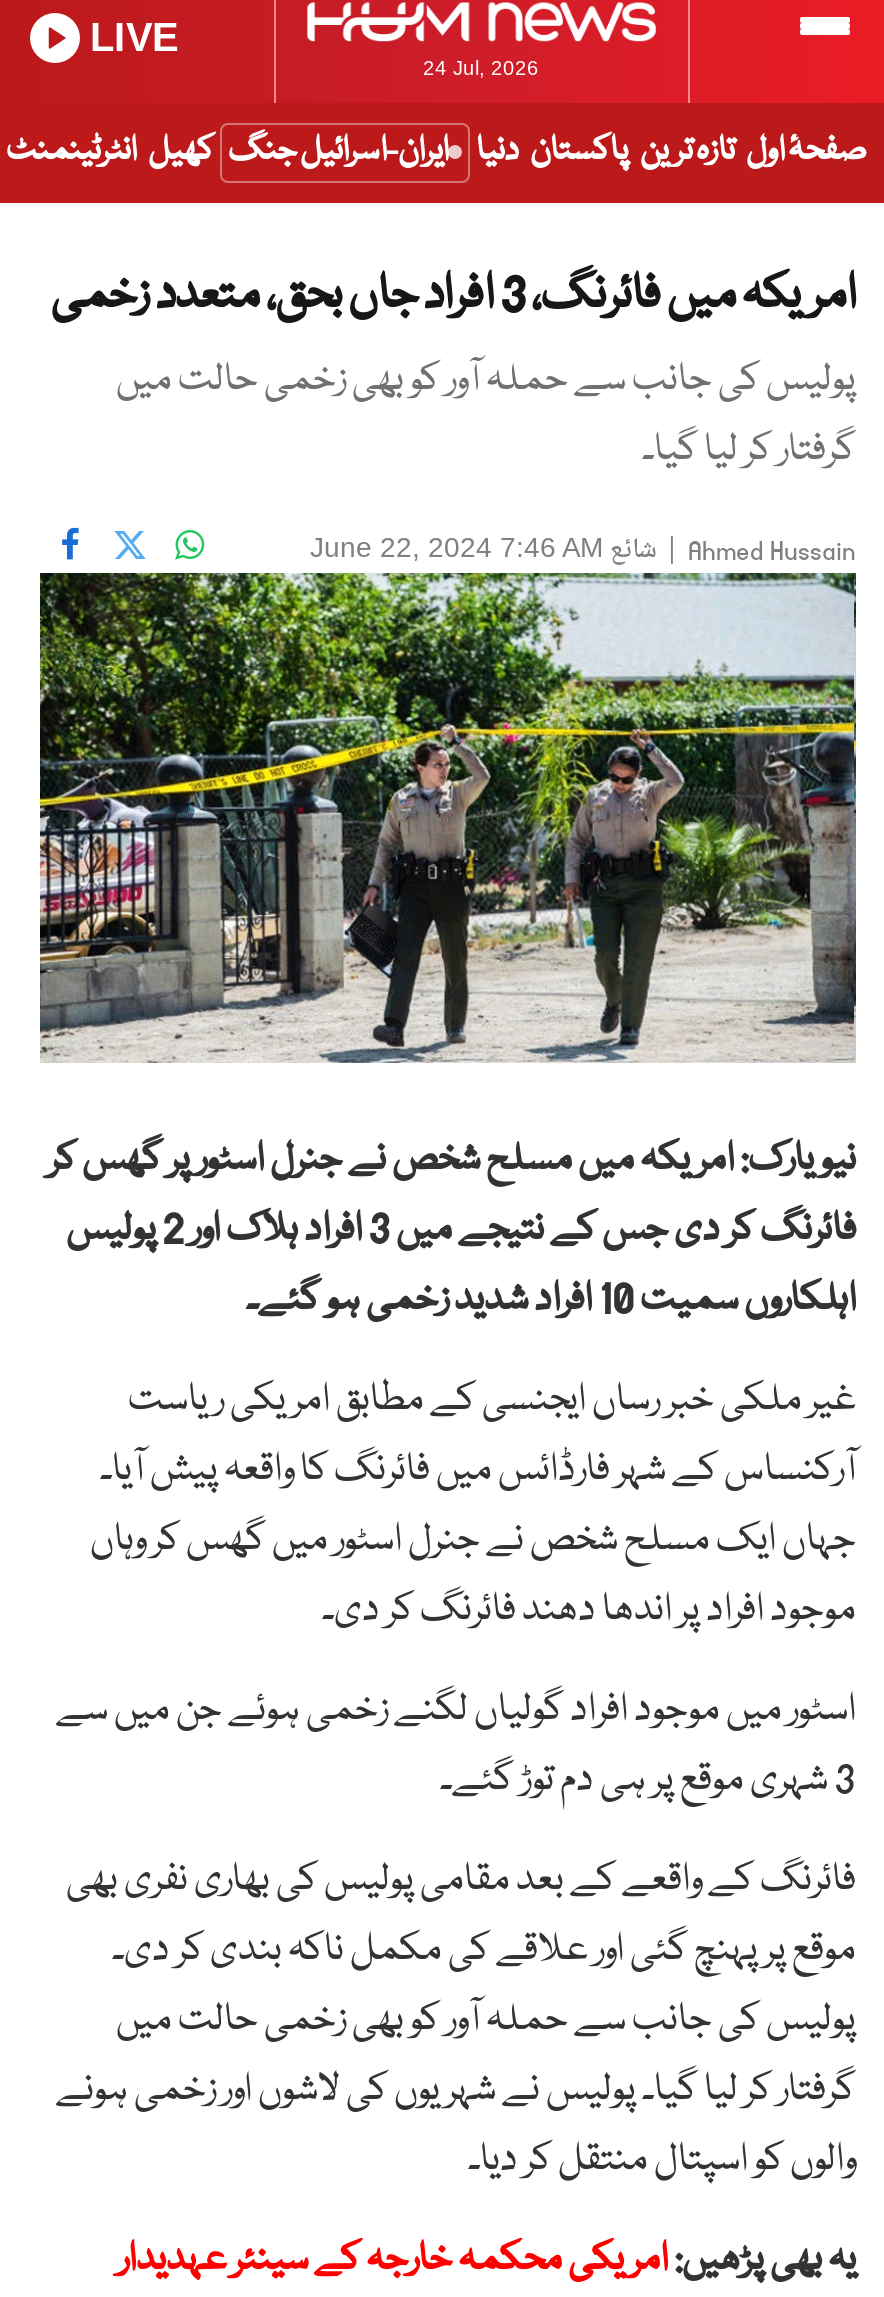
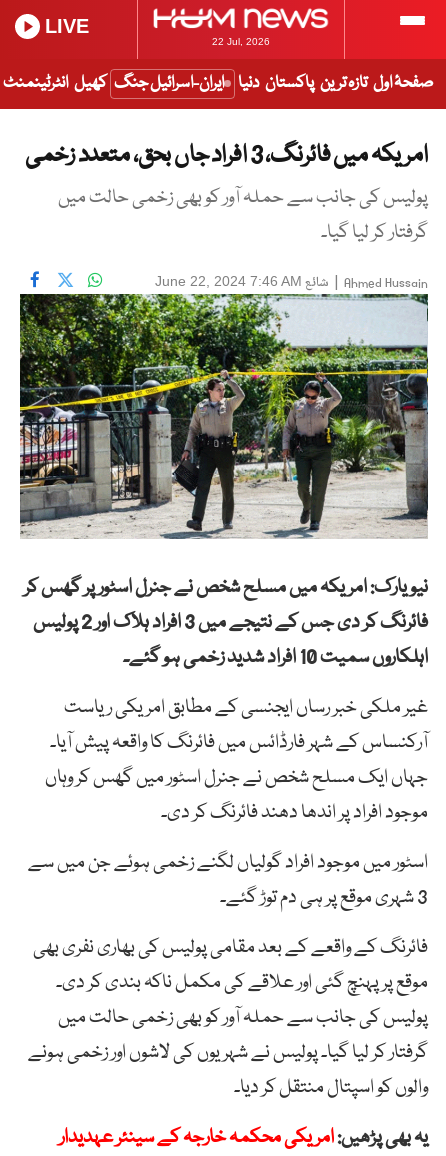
[423,57,539,79] 24 Jul, 2026 -> [211,36,269,47] 22 Jul, 2026

